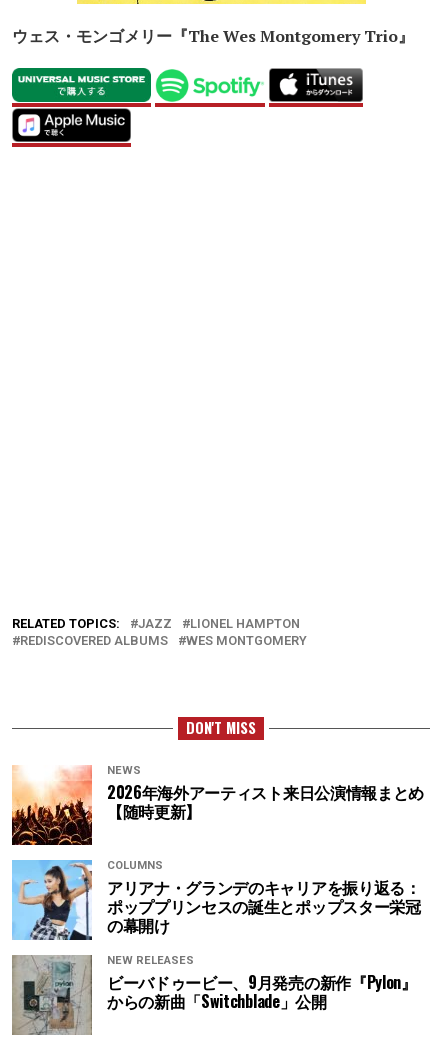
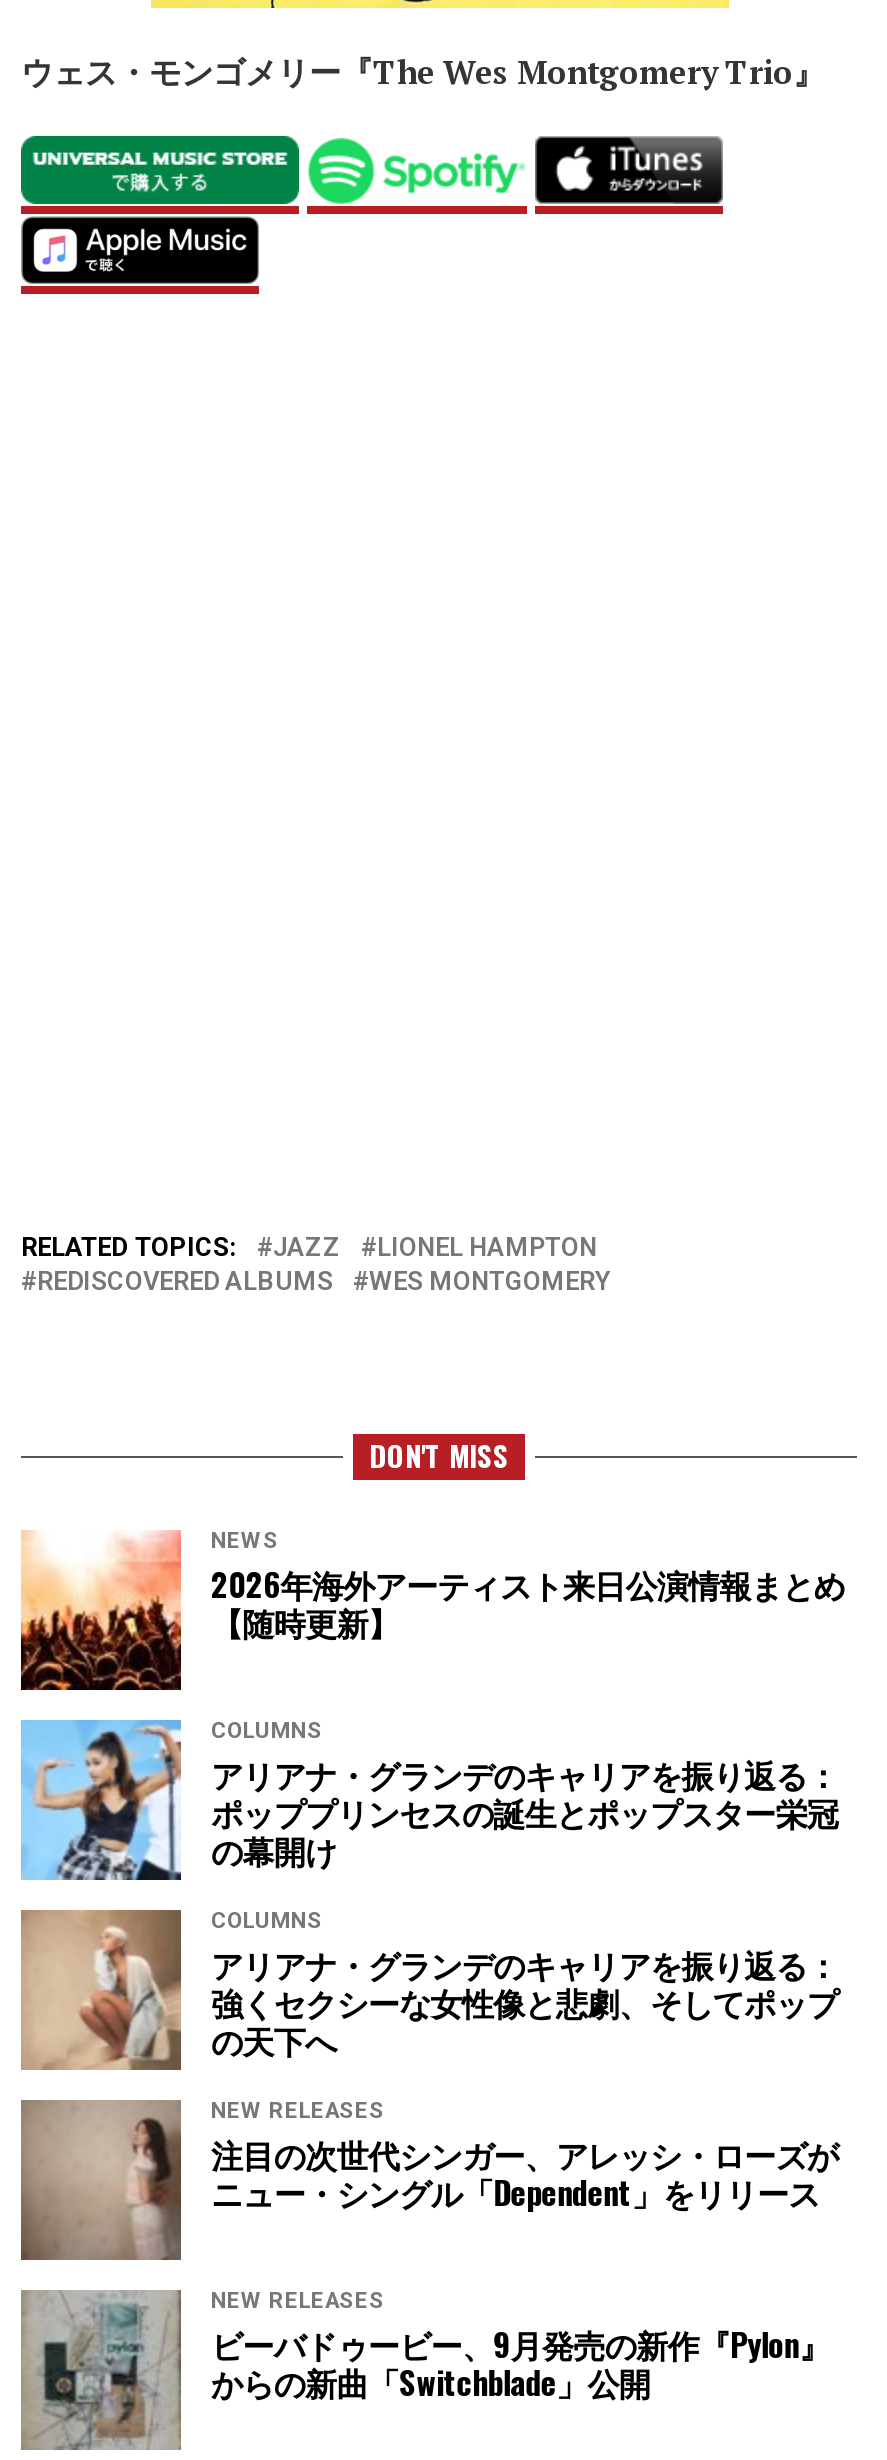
none -> [19,2098,183,2262] [image]
none -> [21,1908,838,2216] [image] | COLUMNS | アリアナ・グランデのキャリアを振り返る： | 強くセクシーな女性像と悲劇、そしてポップ | の天下へ | NEW RELEASES | 注目の次世代シンガー、アレッシ・ローズが | ニュー・シングル「Dependent」をリリース

